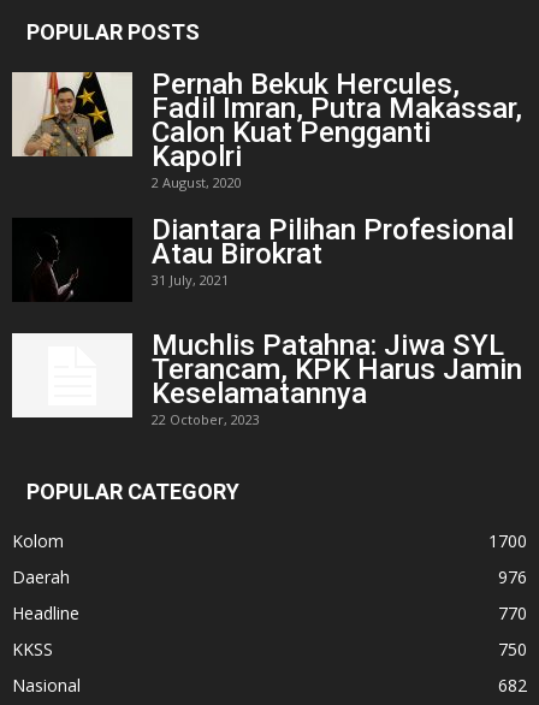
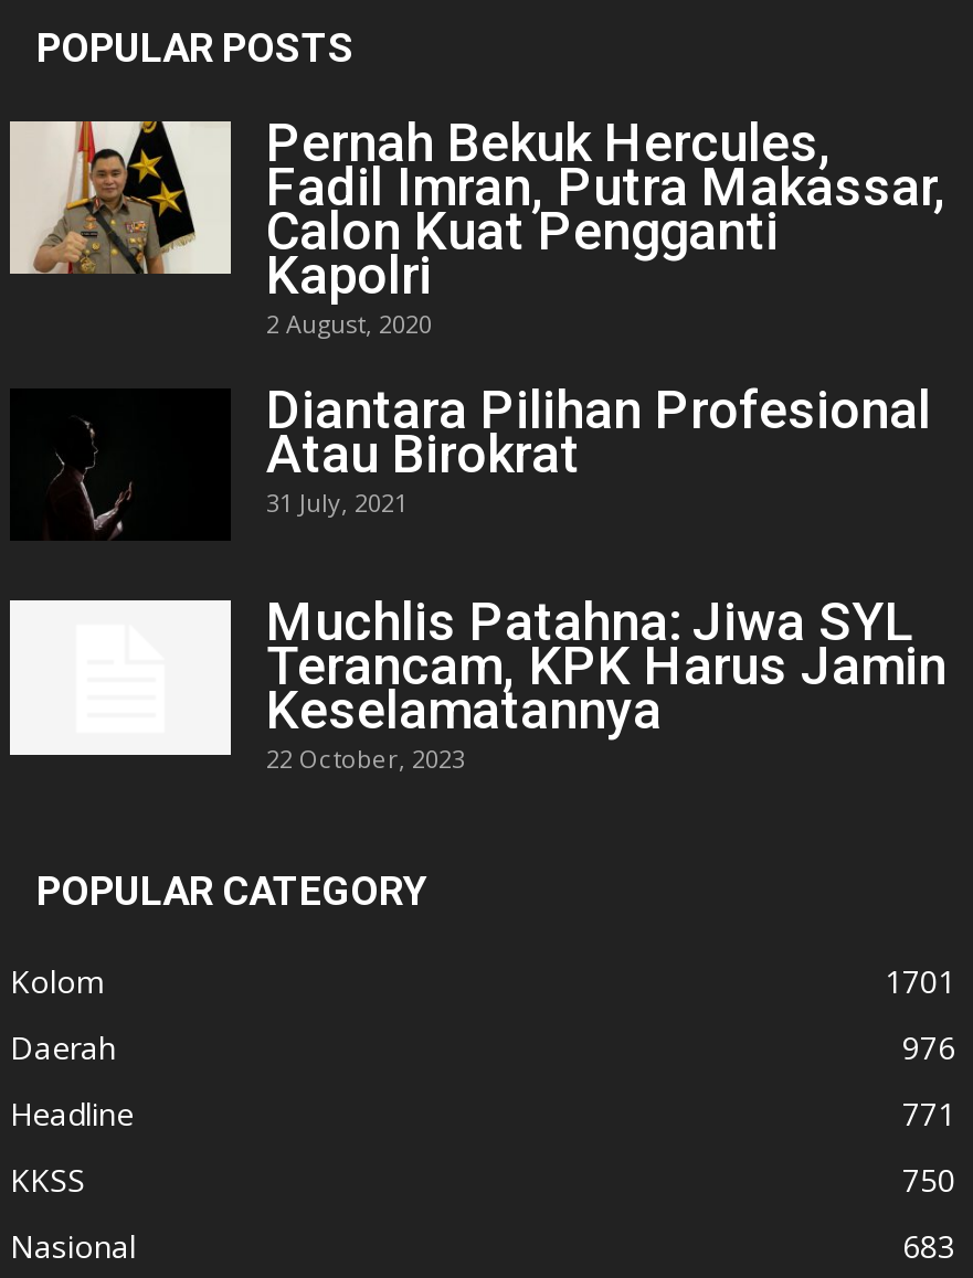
[488,529,527,552] 1700 -> [885,961,955,1003] 1701
[498,601,527,624] 770 -> [902,1093,955,1135] 771
[498,674,527,696] 682 -> [902,1226,955,1268] 683

